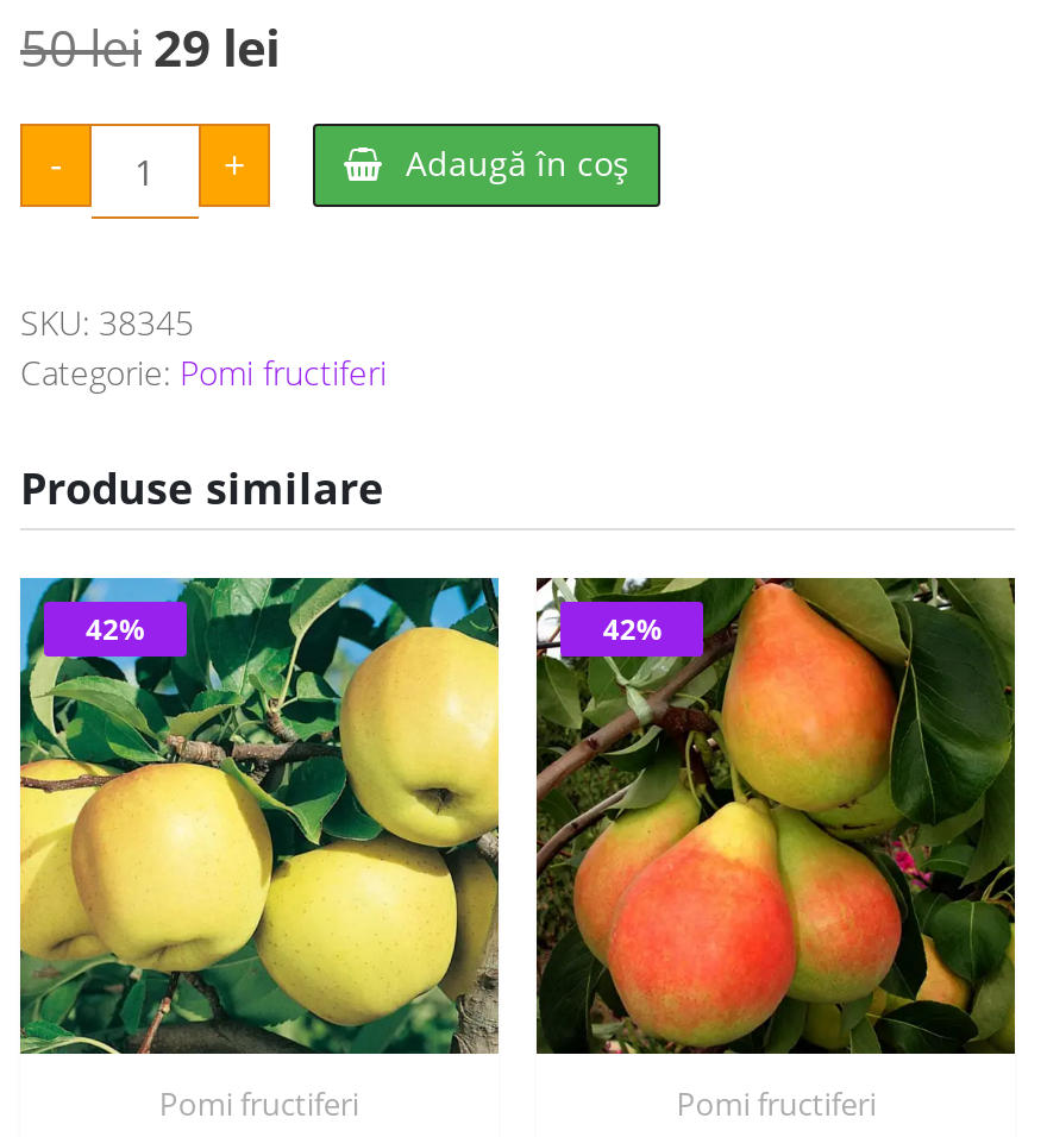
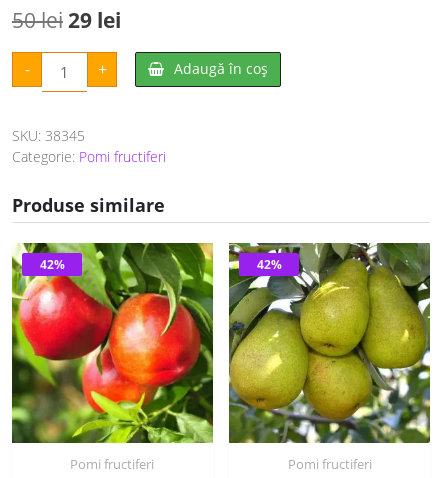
[18,576,501,1056] [image] -> [11,242,214,444] [image]
[534,576,1017,1056] [image] -> [228,242,431,444] [image]

